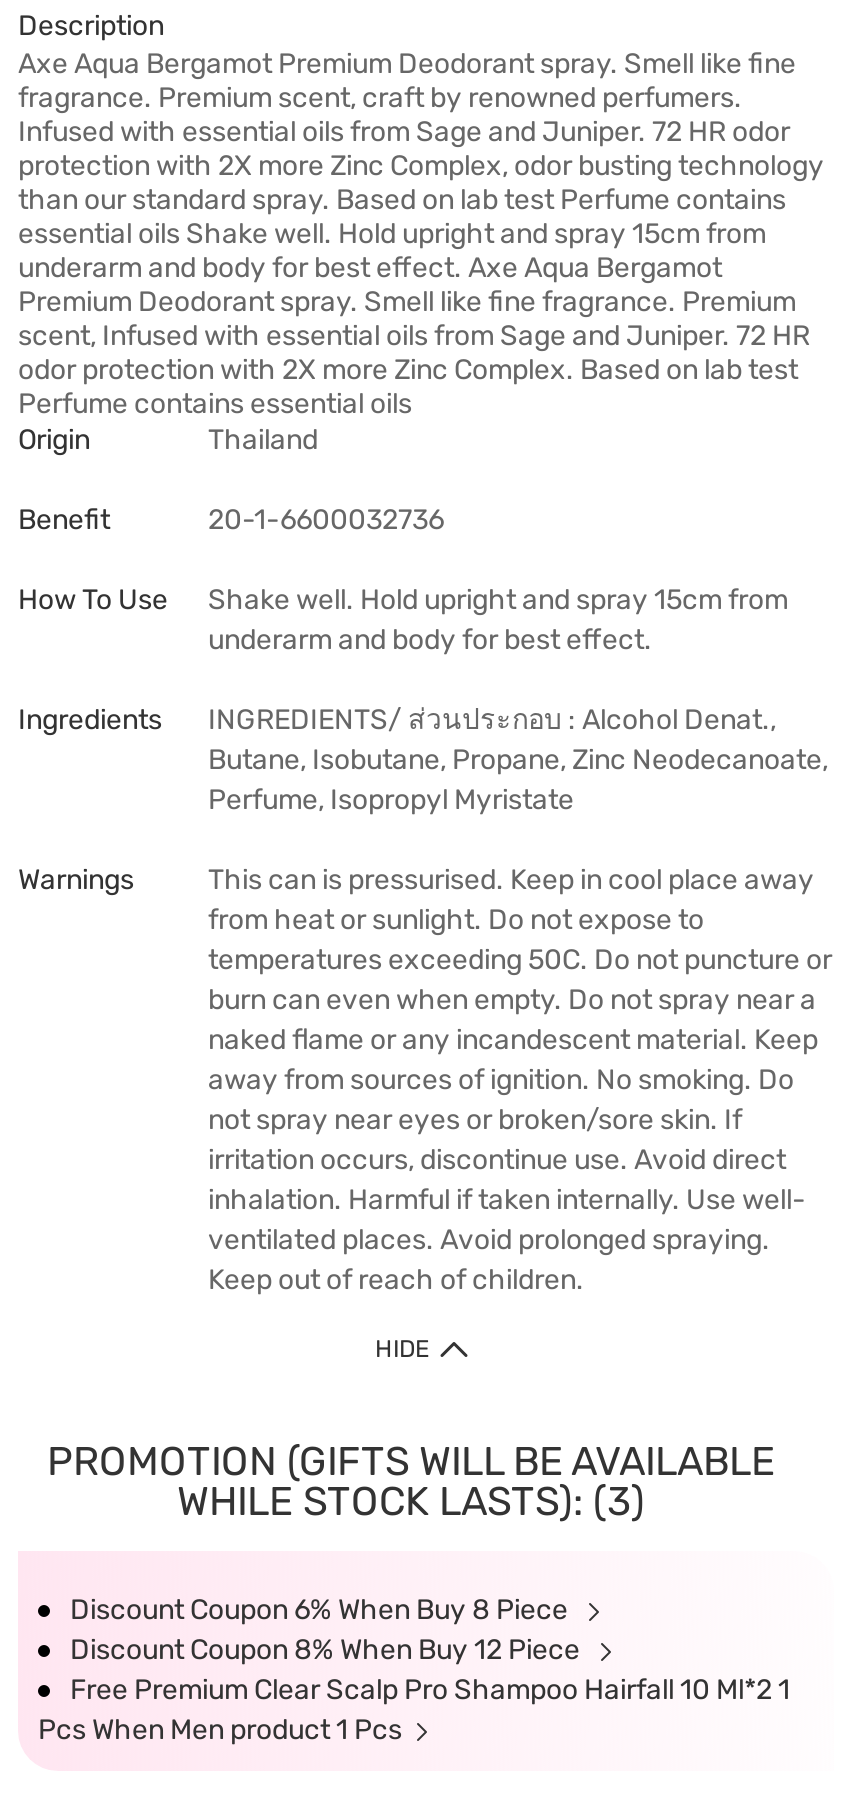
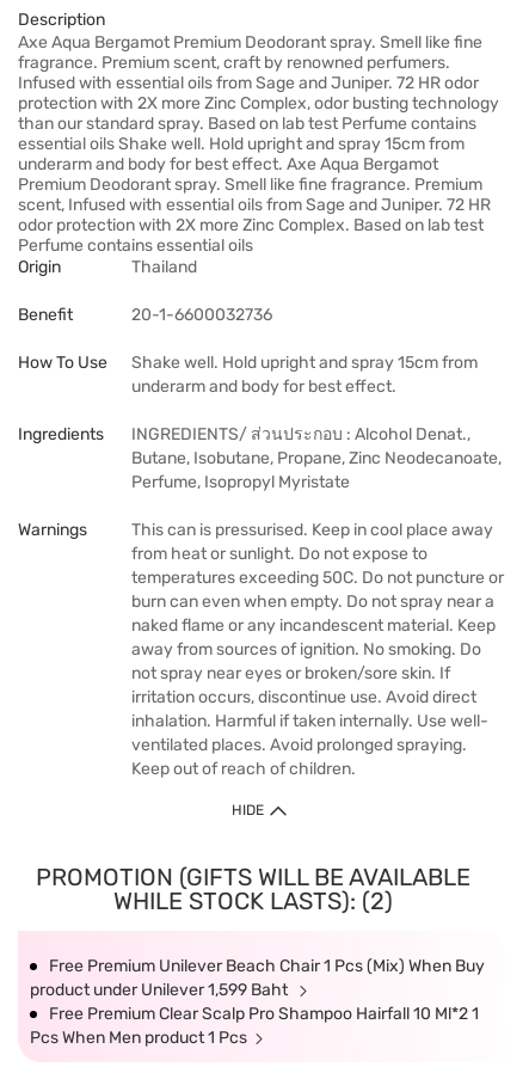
[177,1477,645,1525] WHILE STOCK LASTS): (3) -> [113,887,392,915] WHILE STOCK LASTS): (2)
[70,1593,586,1667] Discount Coupon 6% When Buy 8 Piece | Discount Coupon 8% When Buy 12 Piece -> [30,956,485,1000] Free Premium Unilever Beach Chair 1 Pcs (Mix) When Buy | product under Unilever 1,599 Baht

